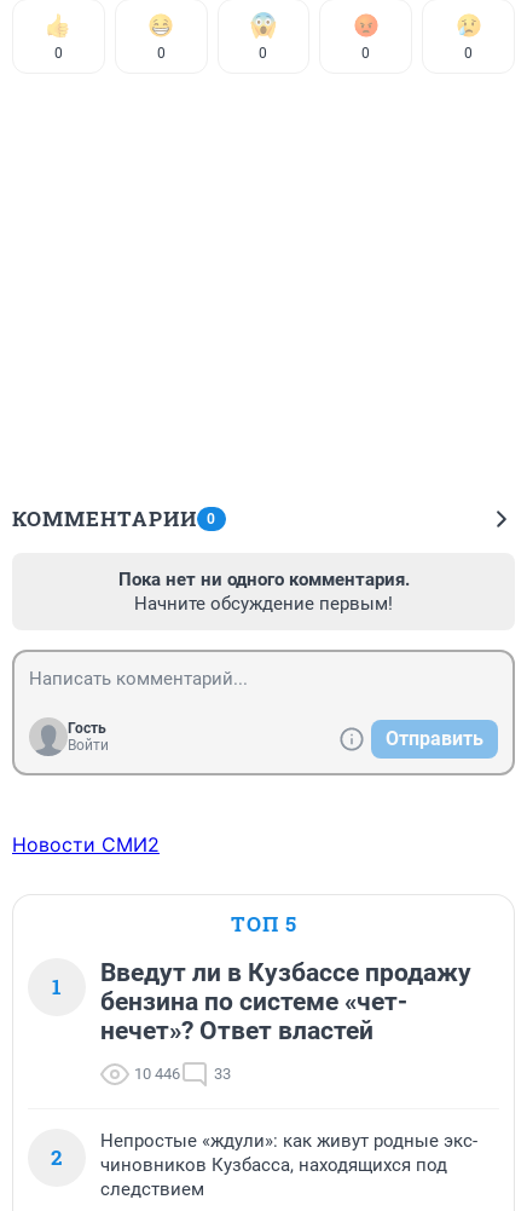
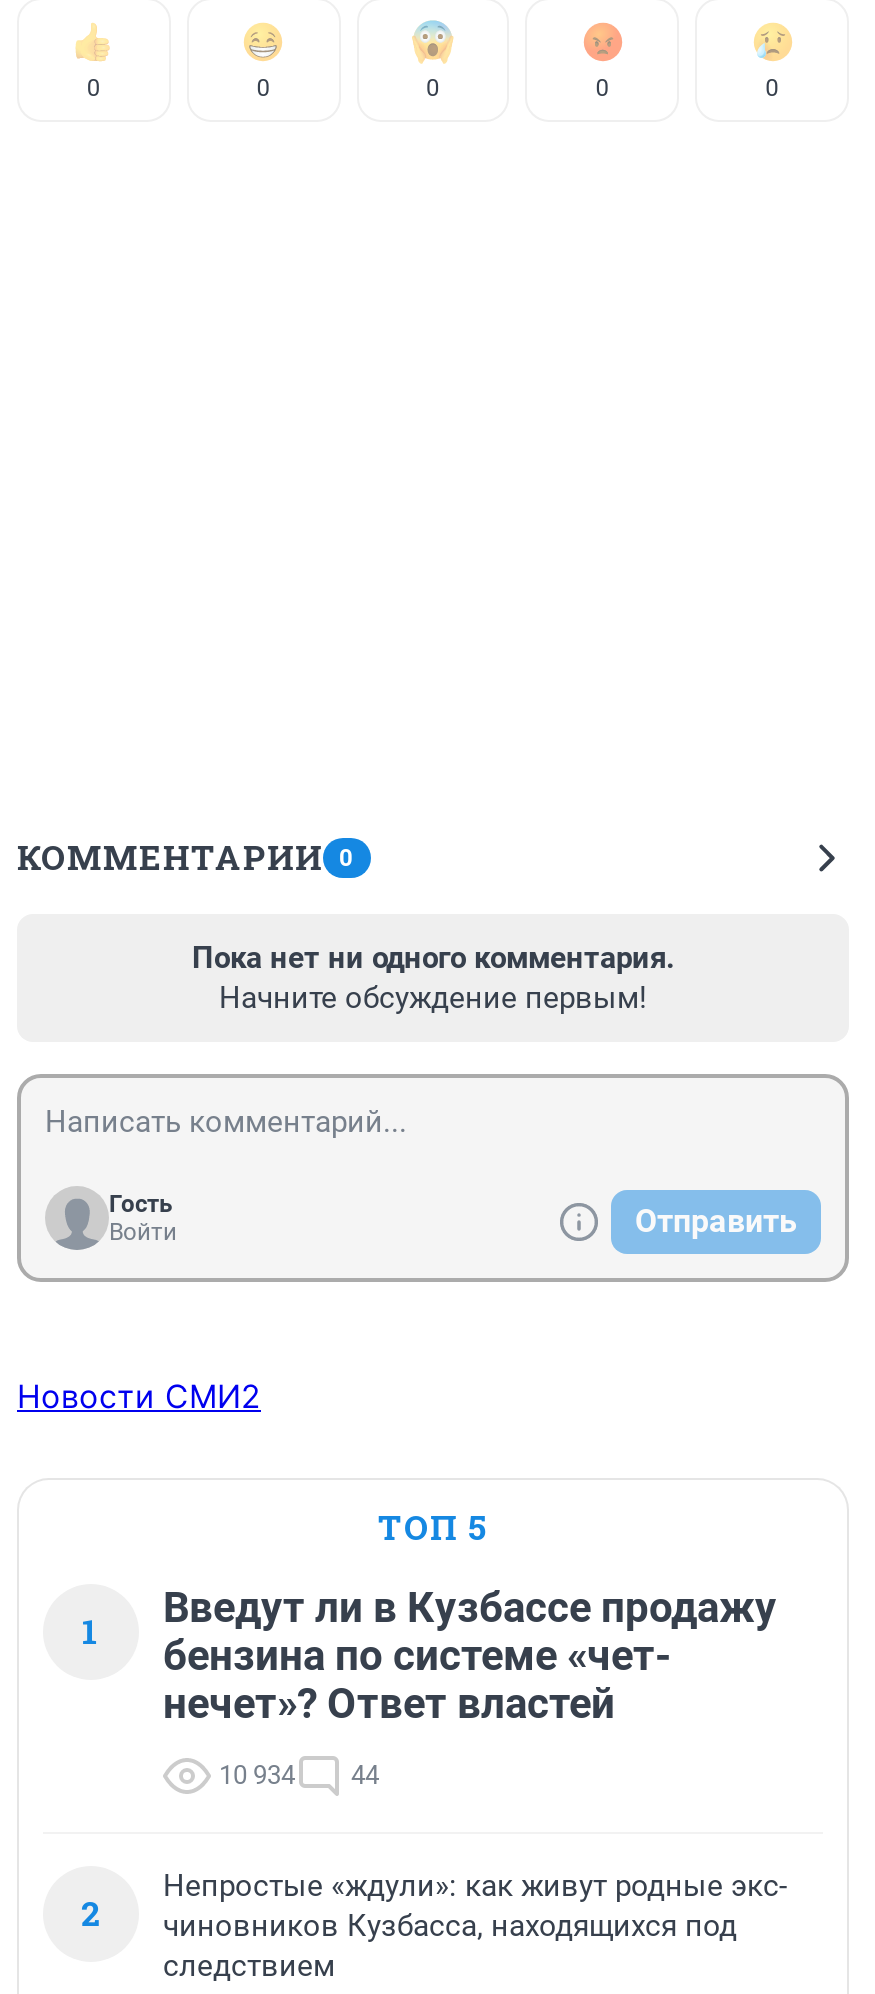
[134,1065,180,1083] 10 446 -> [219,1760,295,1790] 10 934
[214,1065,231,1083] 33 -> [351,1760,379,1790] 44

